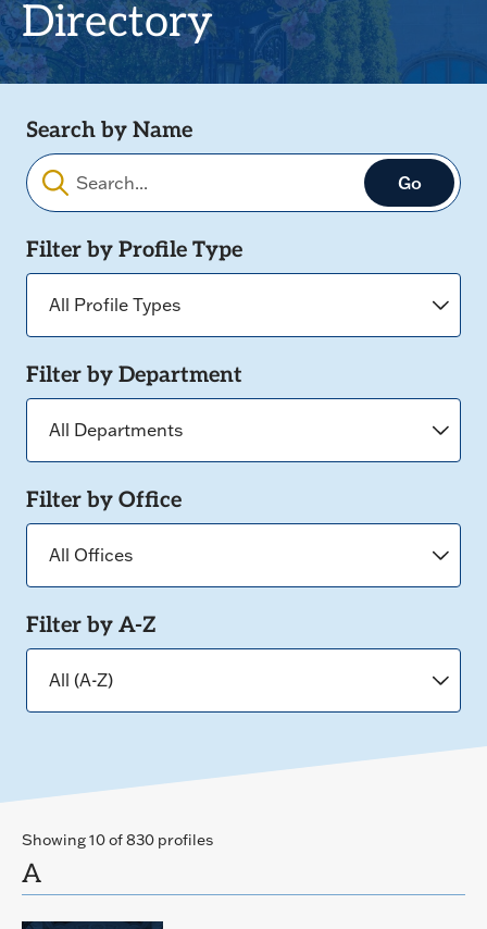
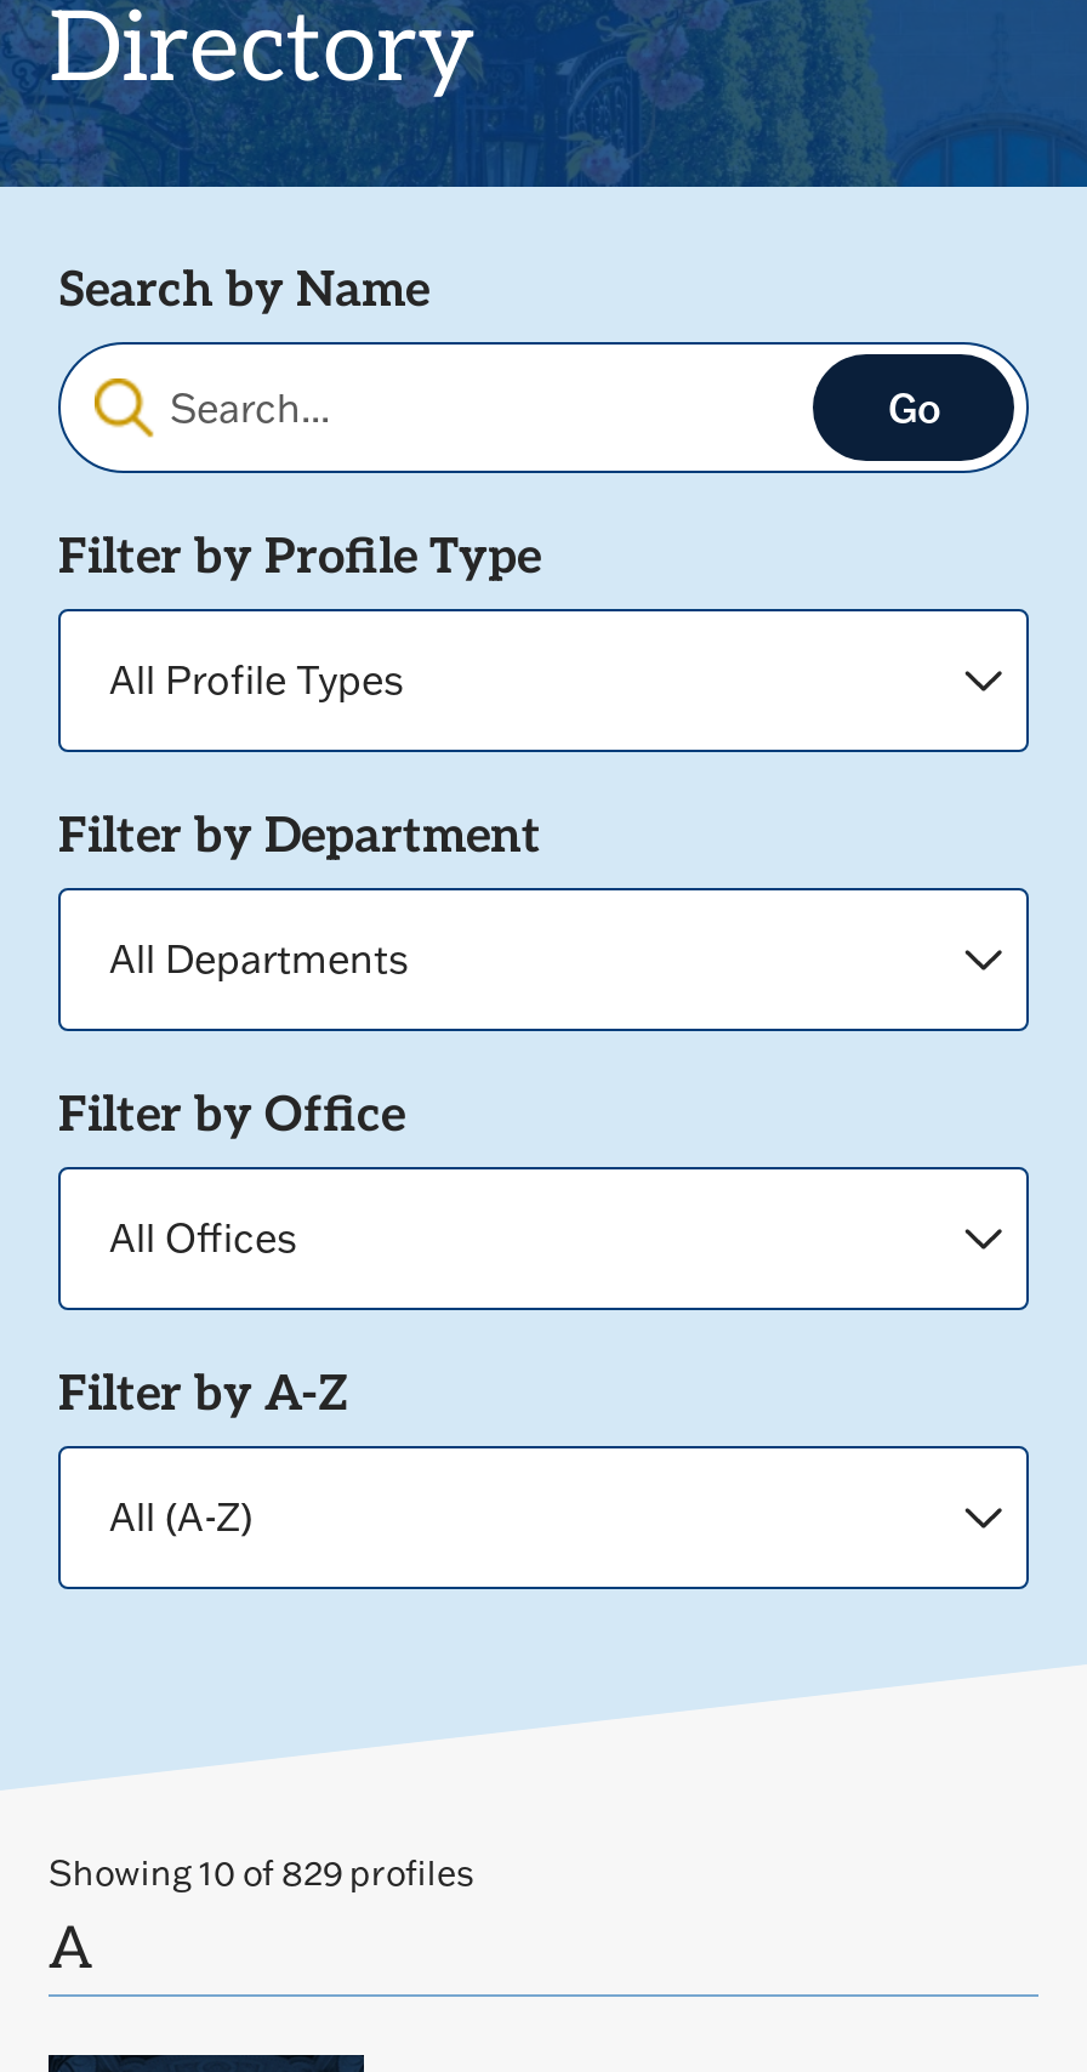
[22,830,213,850] Showing 10 of 830 profiles -> [49,1851,473,1895] Showing 10 of 829 profiles

